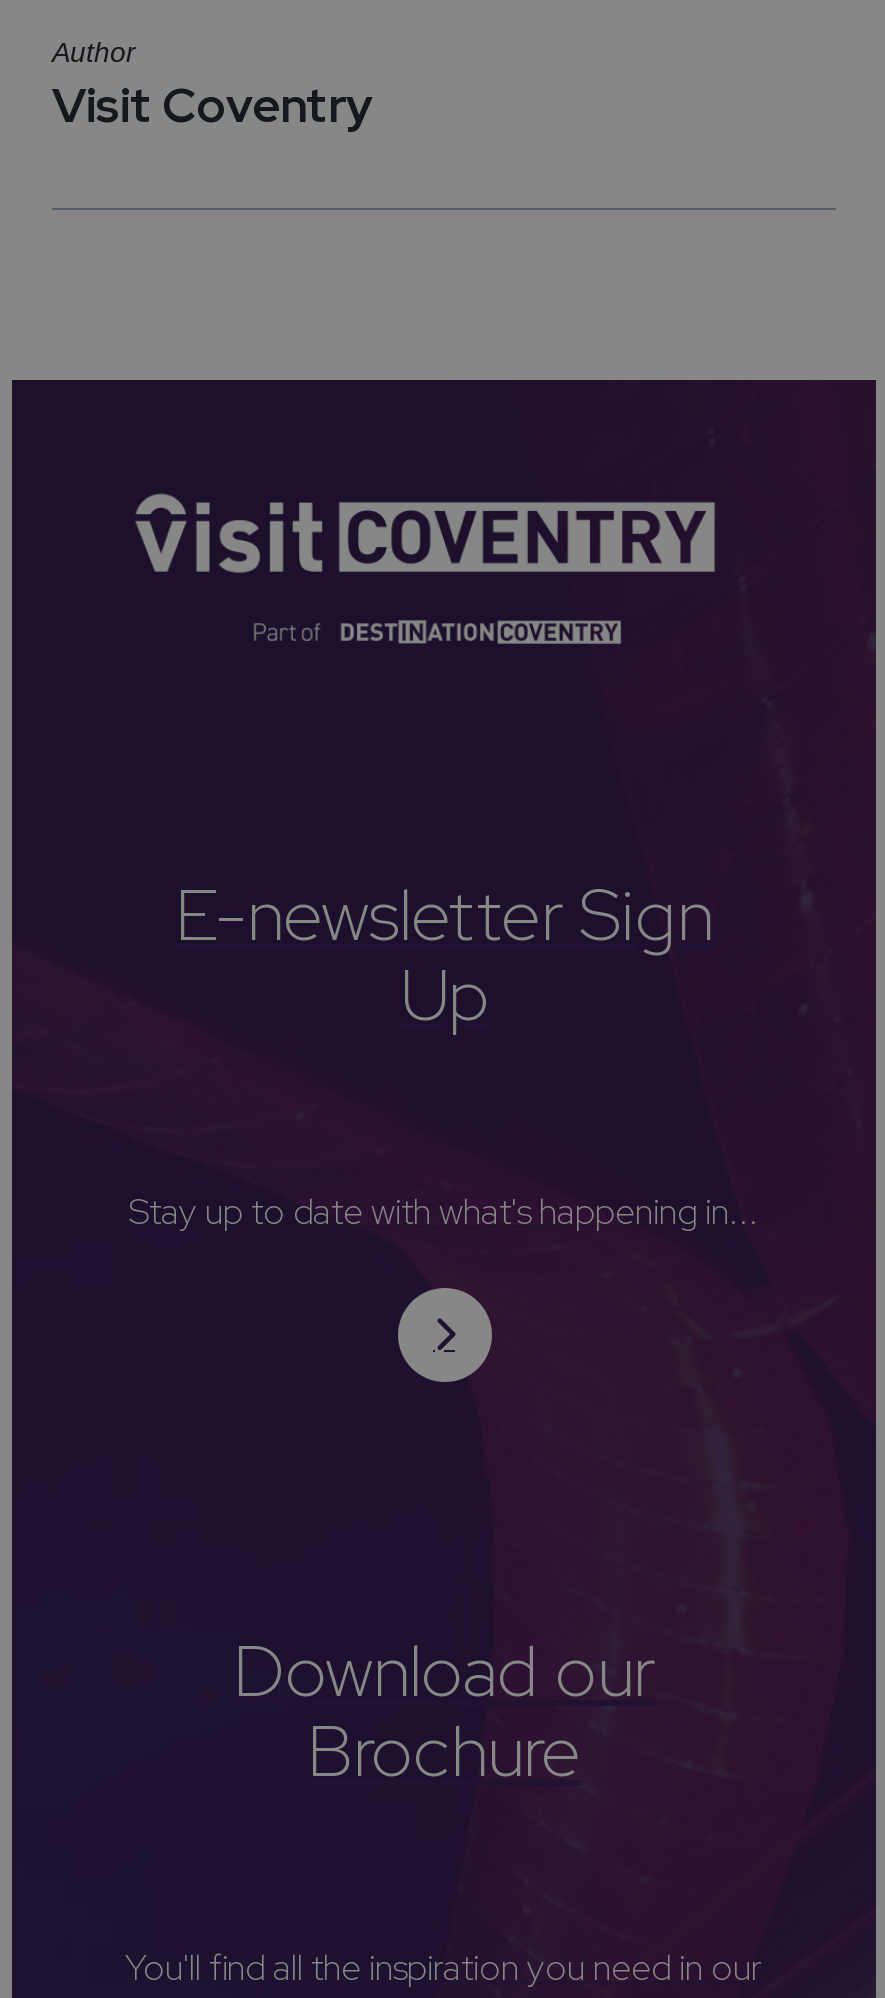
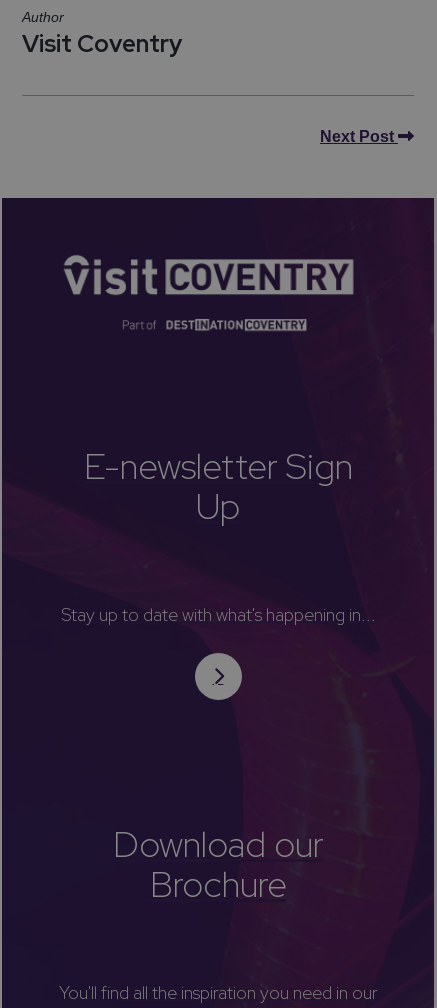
none -> [320,128,398,145] Next Post

